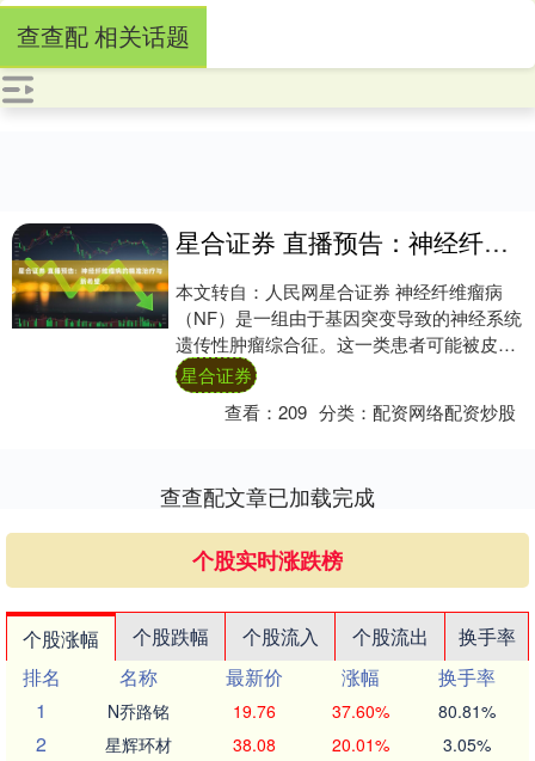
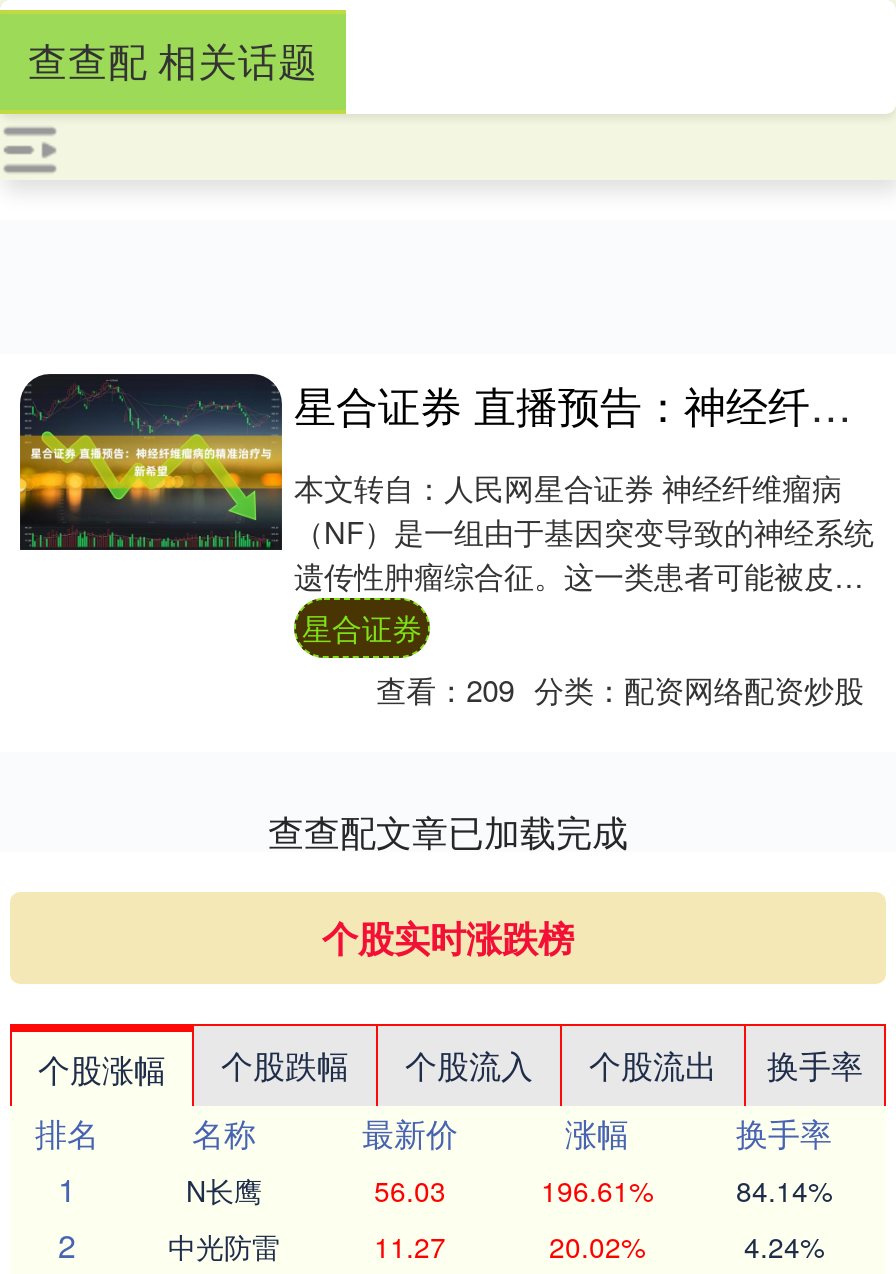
[107,699,495,723] N乔路铭 | 19.76 | 37.60% | 80.81% -> [186,1170,832,1210] N长鹰 | 56.03 | 196.61% | 84.14%
[105,732,490,756] 星辉环材 | 38.08 | 20.01% | 3.05% -> [168,1226,824,1266] 中光防雷 | 11.27 | 20.02% | 4.24%

